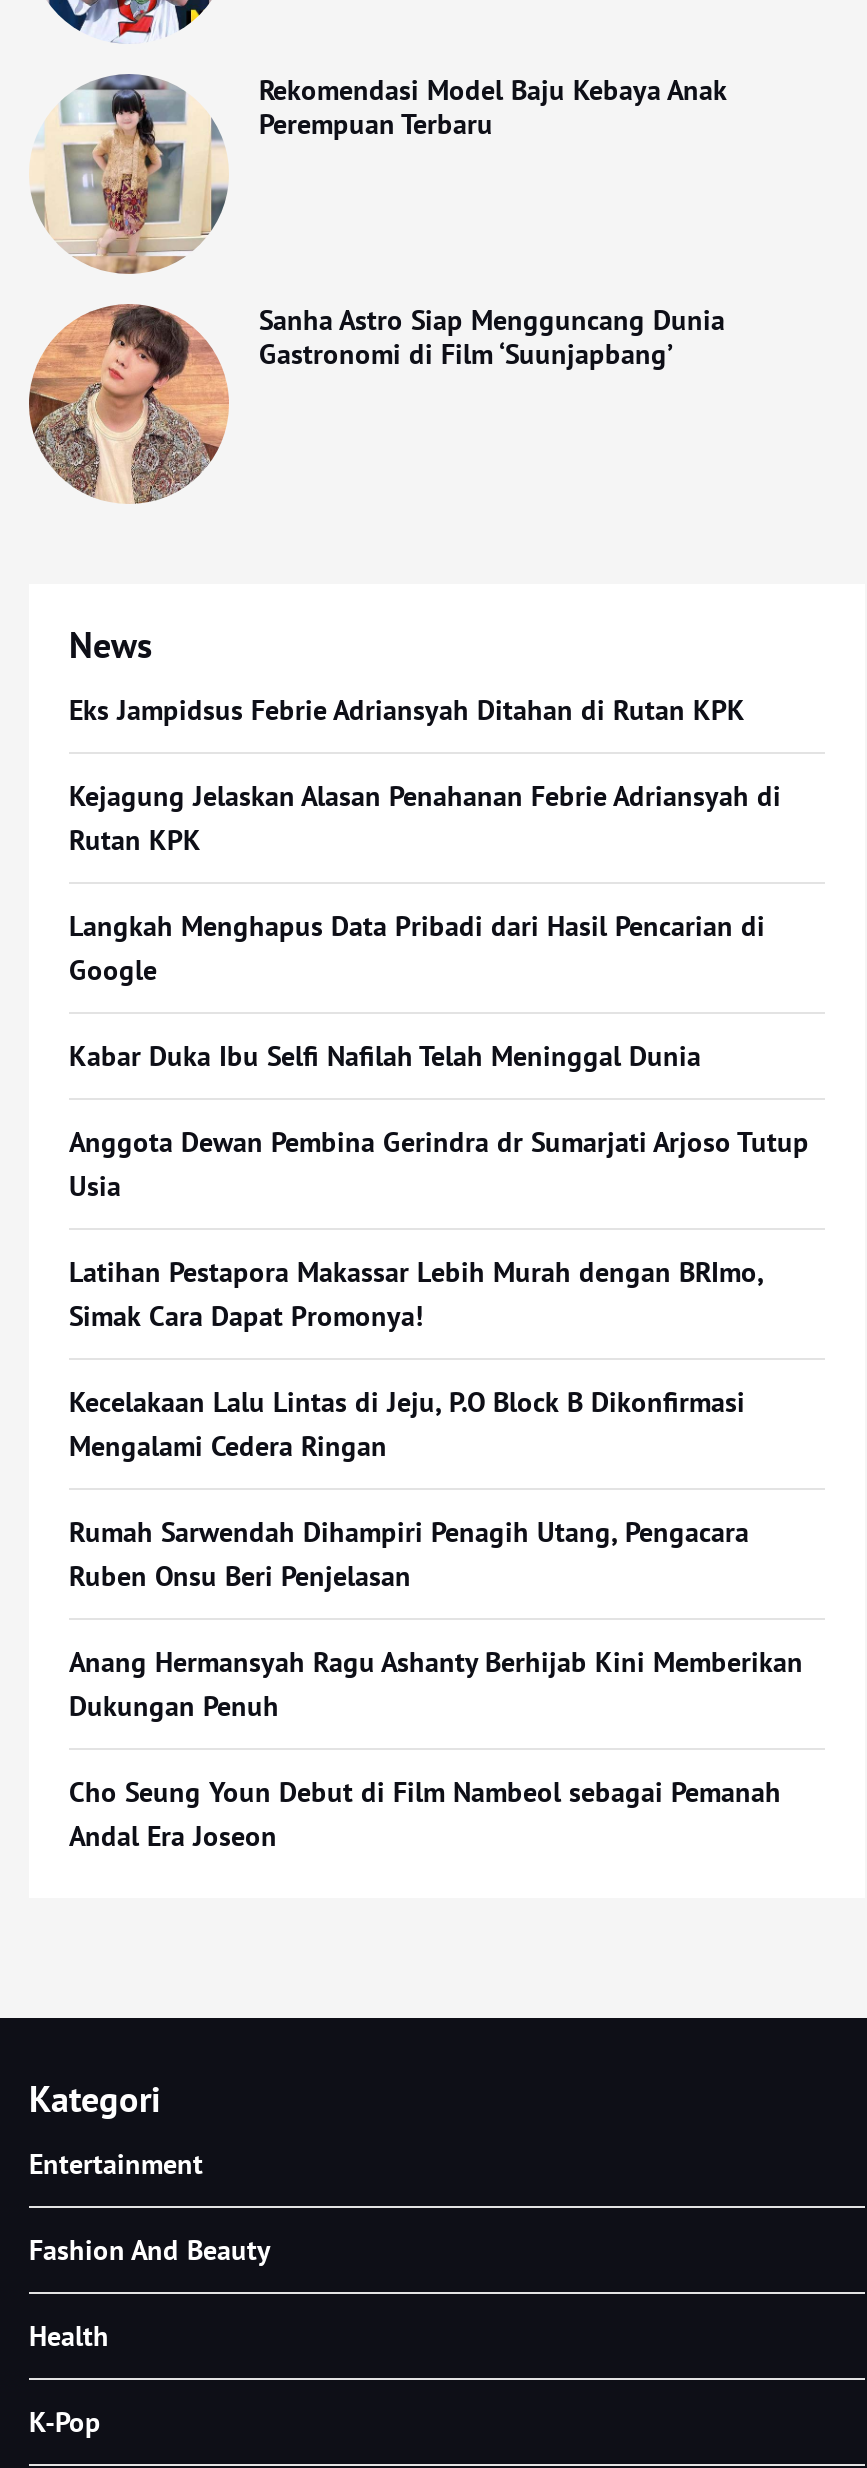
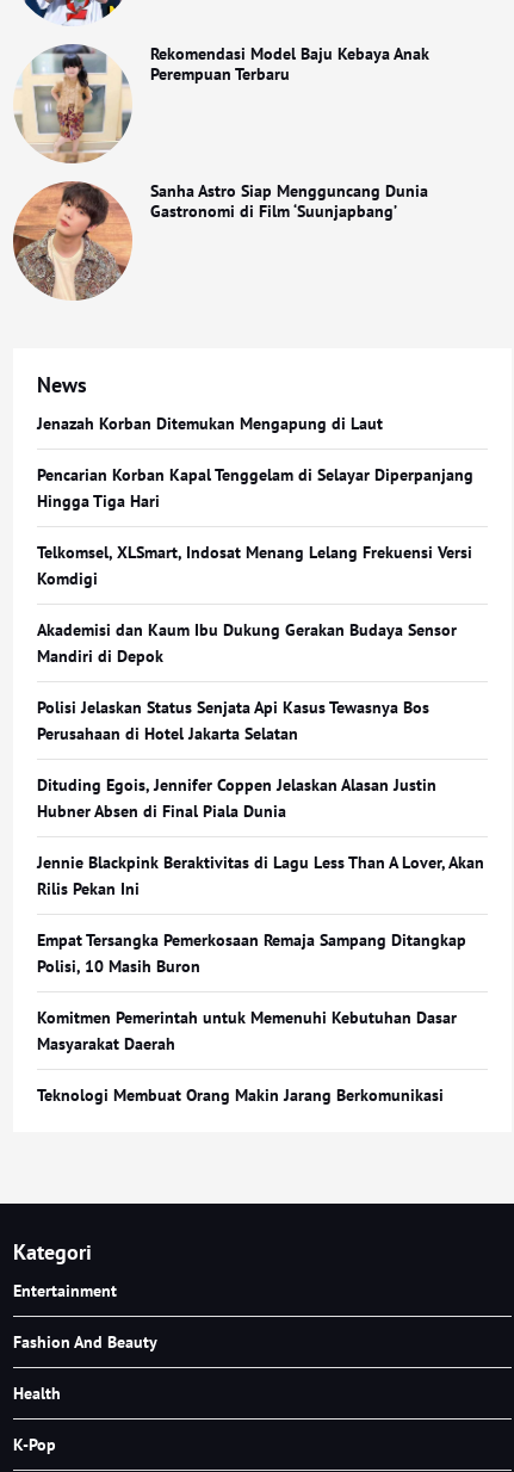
[69,692,745,728] Eks Jampidsus Febrie Adriansyah Ditahan di Rutan KPK -> [37,413,383,434] Jenazah Korban Ditemukan Mengapung di Laut
[69,778,781,858] Kejagung Jelaskan Alasan Penahanan Febrie Adriansyah di | Rutan KPK -> [37,464,473,512] Pencarian Korban Kapal Tenggelam di Selayar Diperpanjang | Hingga Tiga Hari
[69,908,765,988] Langkah Menghapus Data Pribadi dari Hasil Pencarian di | Google -> [37,542,472,589] Telkomsel, XLSmart, Indosat Menang Lelang Frekuensi Versi | Komdigi
[69,1038,701,1074] Kabar Duka Ibu Selfi Nafilah Telah Meninggal Dunia -> [37,619,457,667] Akademisi dan Kaum Ibu Dukung Gerakan Budaya Sensor | Mandiri di Depok
[69,1124,809,1204] Anggota Dewan Pembina Gerindra dr Sumarjati Arjoso Tutup | Usia -> [37,697,429,744] Polisi Jelaskan Status Senjata Api Kasus Tewasnya Bos | Perusahaan di Hotel Jakarta Selatan
[69,1254,763,1334] Latihan Pestapora Makassar Lebih Murah dengan BRImo, | Simak Cara Dapat Promonya! -> [37,774,436,822] Dituding Egois, Jennifer Coppen Jelaskan Alasan Justin | Hubner Absen di Final Piala Dunia
[69,1384,745,1464] Kecelakaan Lalu Lintas di Jeju, P.O Block B Dikonfirmasi | Mengalami Cedera Ringan -> [37,852,484,899] Jennie Blackpink Beraktivitas di Lagu Less Than A Lover, Akan | Rilis Pekan Ini
[69,1514,749,1594] Rumah Sarwendah Dihampiri Penagih Utang, Pengacara | Ruben Onsu Beri Penjelasan -> [37,929,466,977] Empat Tersangka Pemerkosaan Remaja Sampang Ditangkap | Polisi, 10 Masih Buron
[69,1644,803,1724] Anang Hermansyah Ragu Ashanty Berhijab Kini Memberikan | Dukungan Penuh -> [37,1007,457,1054] Komitmen Pemerintah untuk Memenuhi Kebutuhan Dasar | Masyarakat Daerah
[69,1774,781,1854] Cho Seung Youn Debut di Film Nambeol sebagai Pemanah | Andal Era Joseon -> [37,1084,444,1106] Teknologi Membuat Orang Makin Jarang Berkomunikasi

